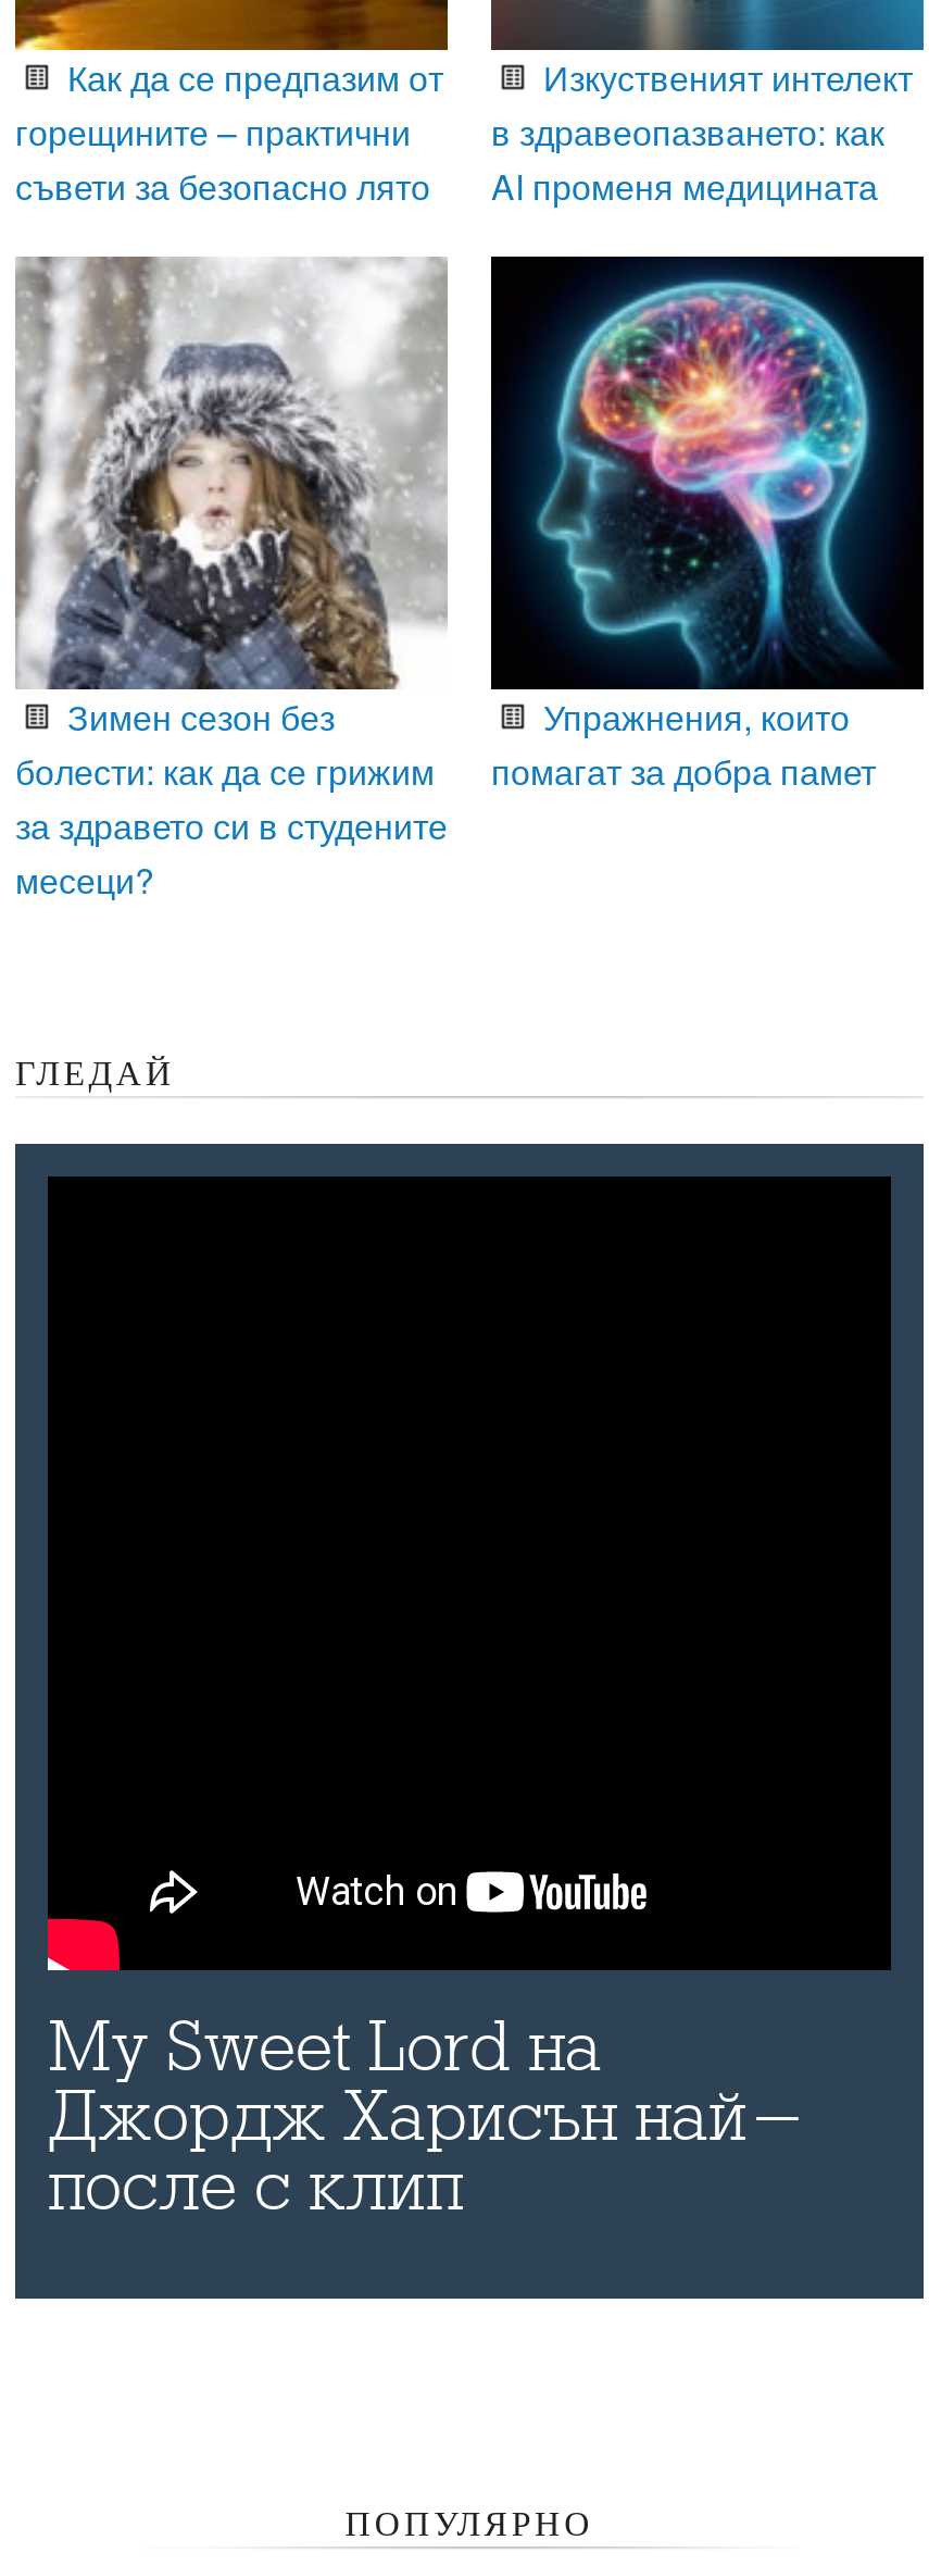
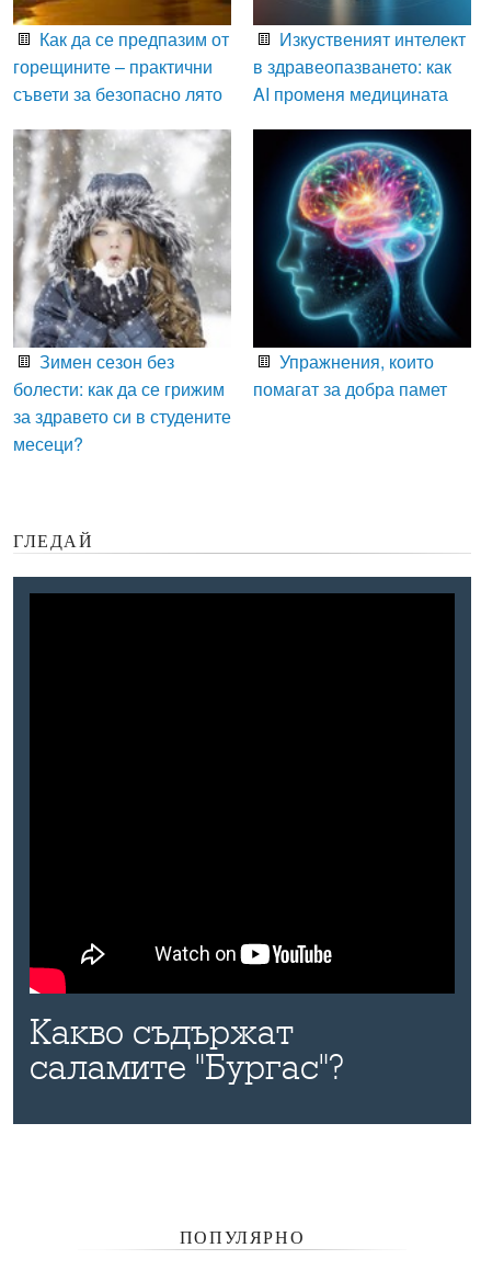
[48,2008,806,2228] My Sweet Lord на | Джордж Харисън най- | после с клип -> [30,1013,345,1088] Какво съдържат | саламите "Бургас"?

